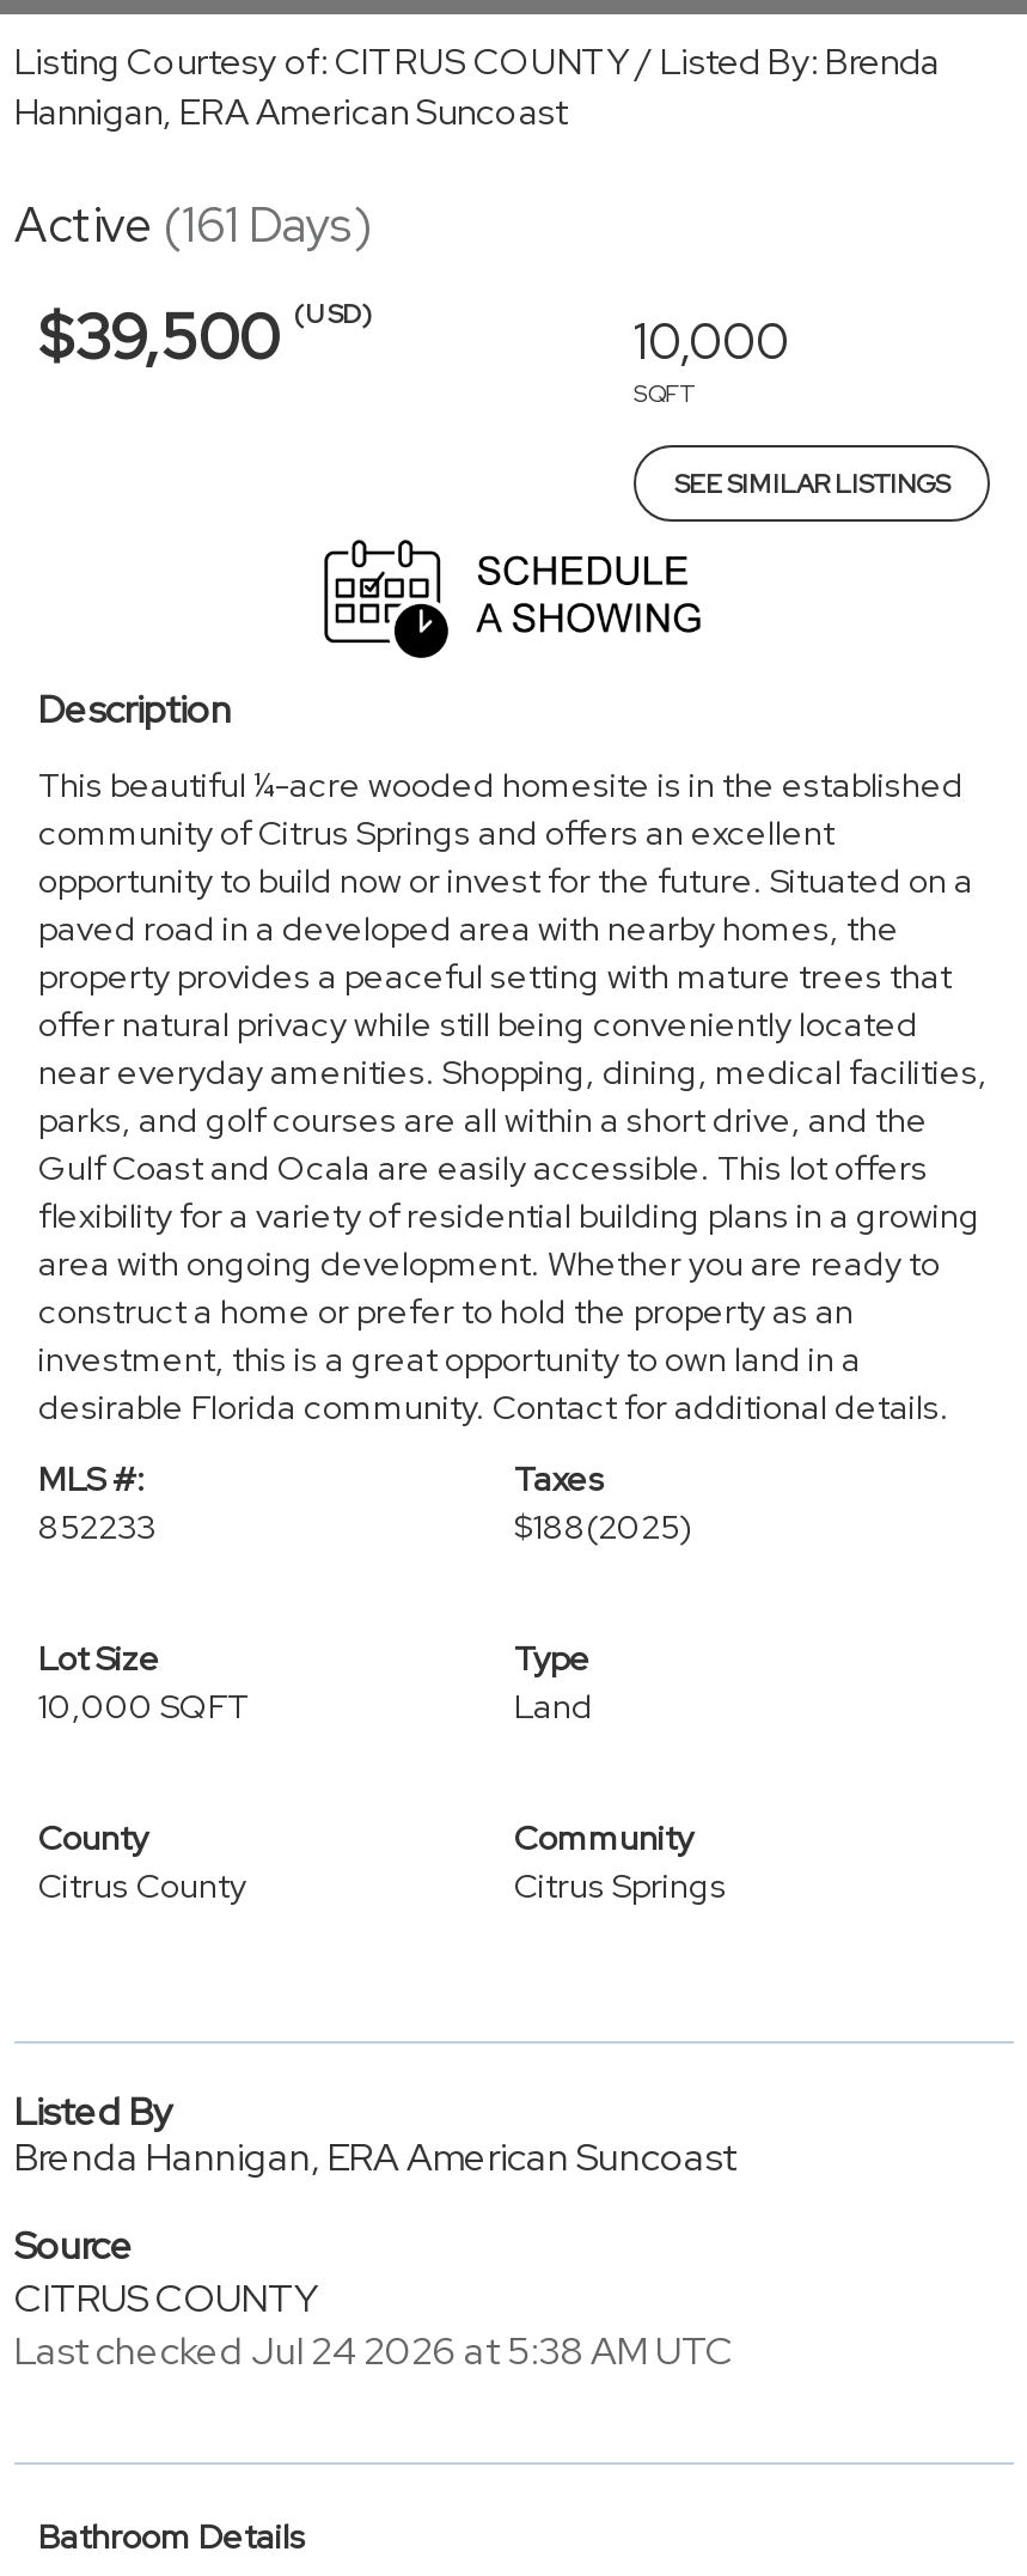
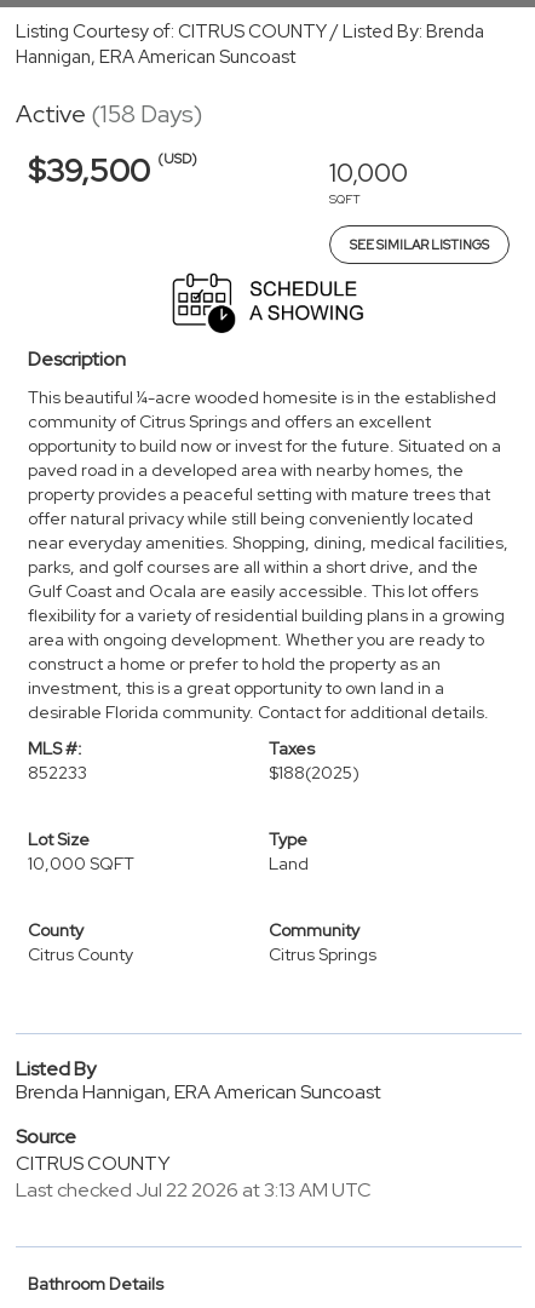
[14,194,371,256] Active (161 Days) -> [16,98,202,130] Active (158 Days)
[14,2326,734,2376] Last checked Jul 24 2026 at 5:38 AM UTC -> [16,1177,372,1203] Last checked Jul 22 2026 at 3:13 AM UTC

